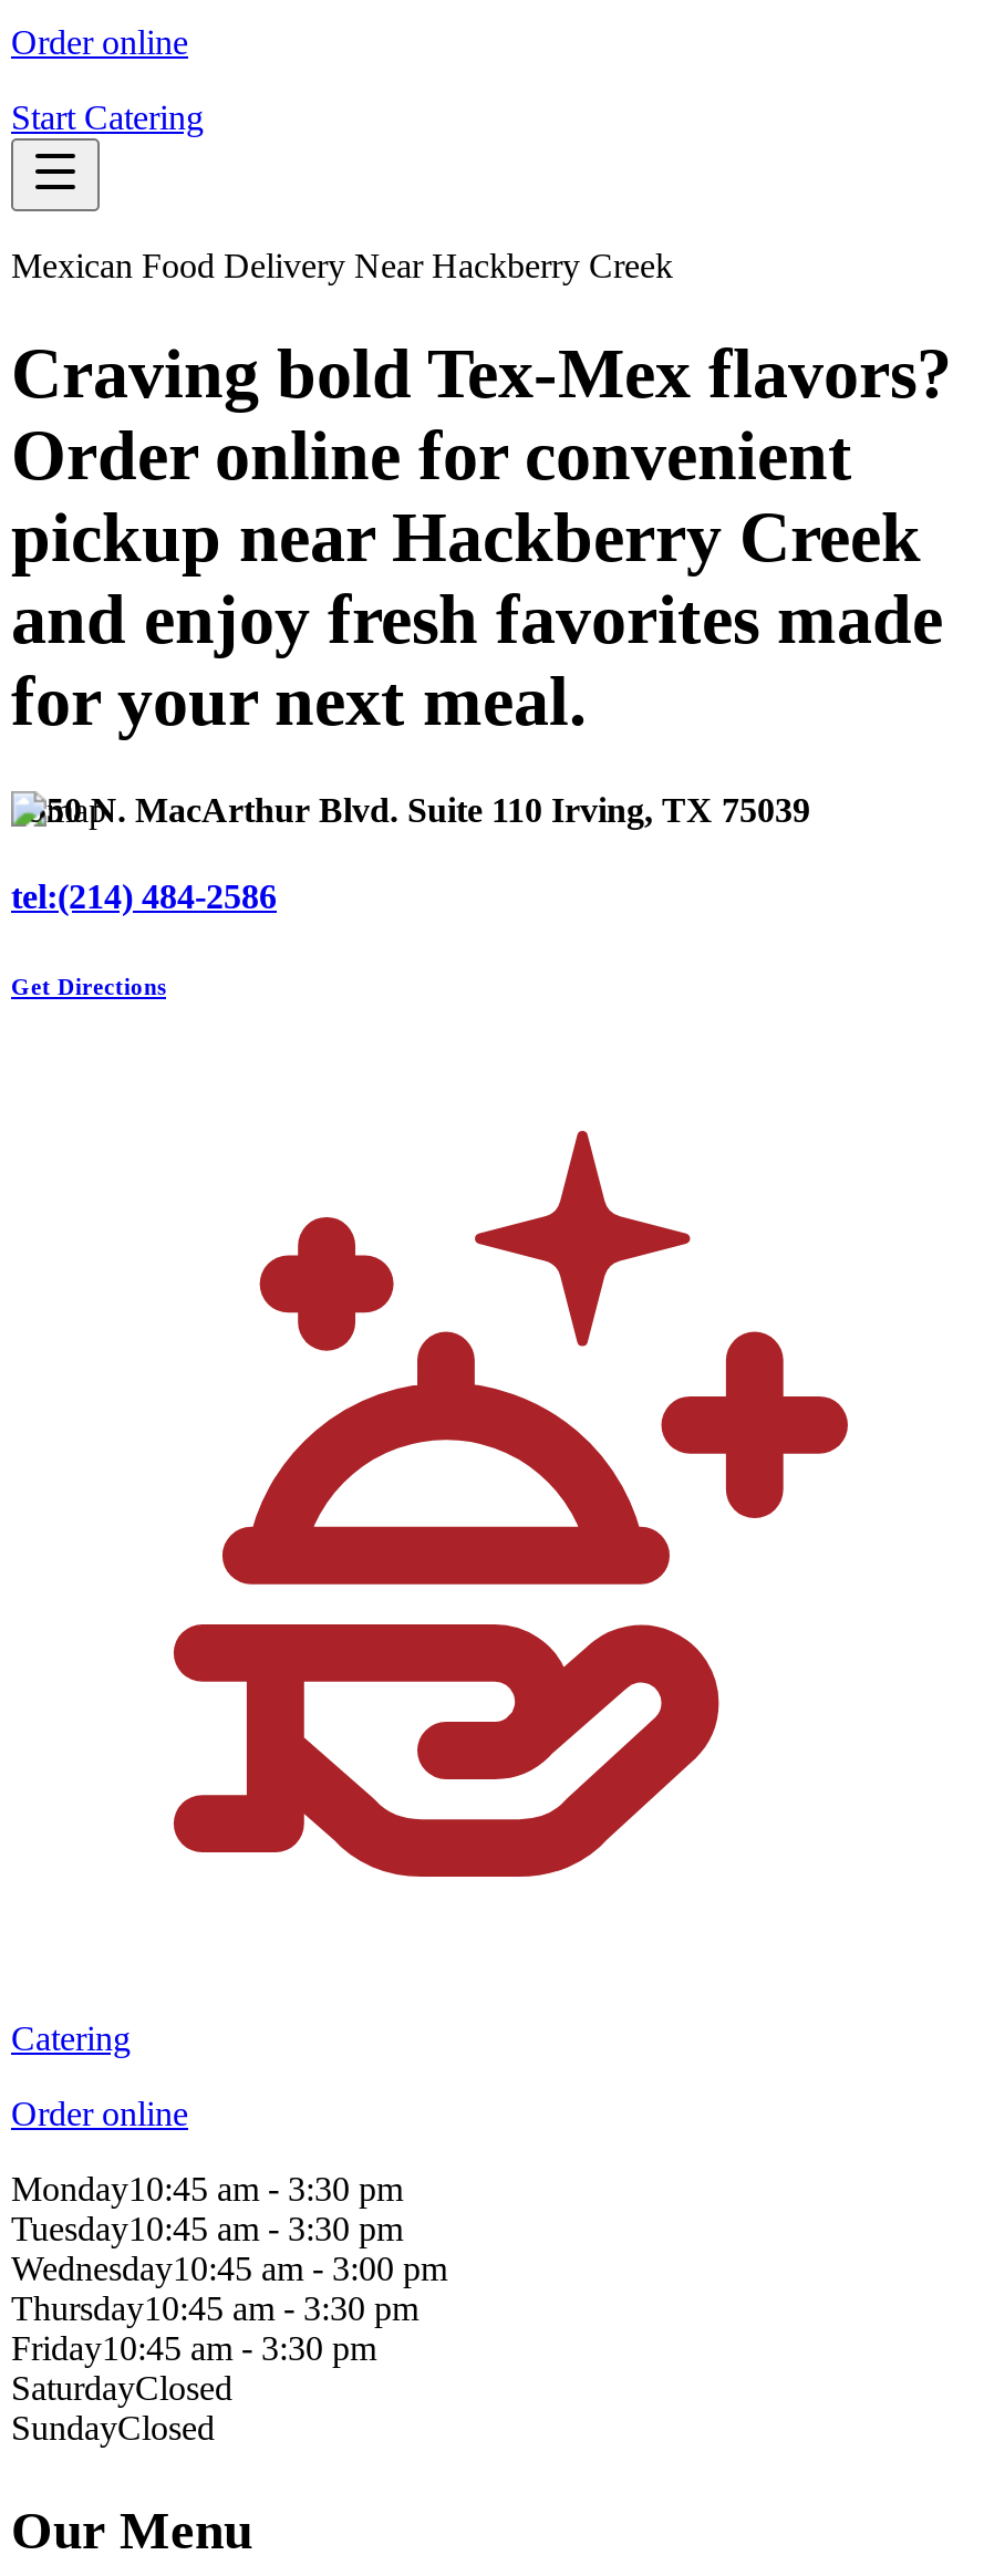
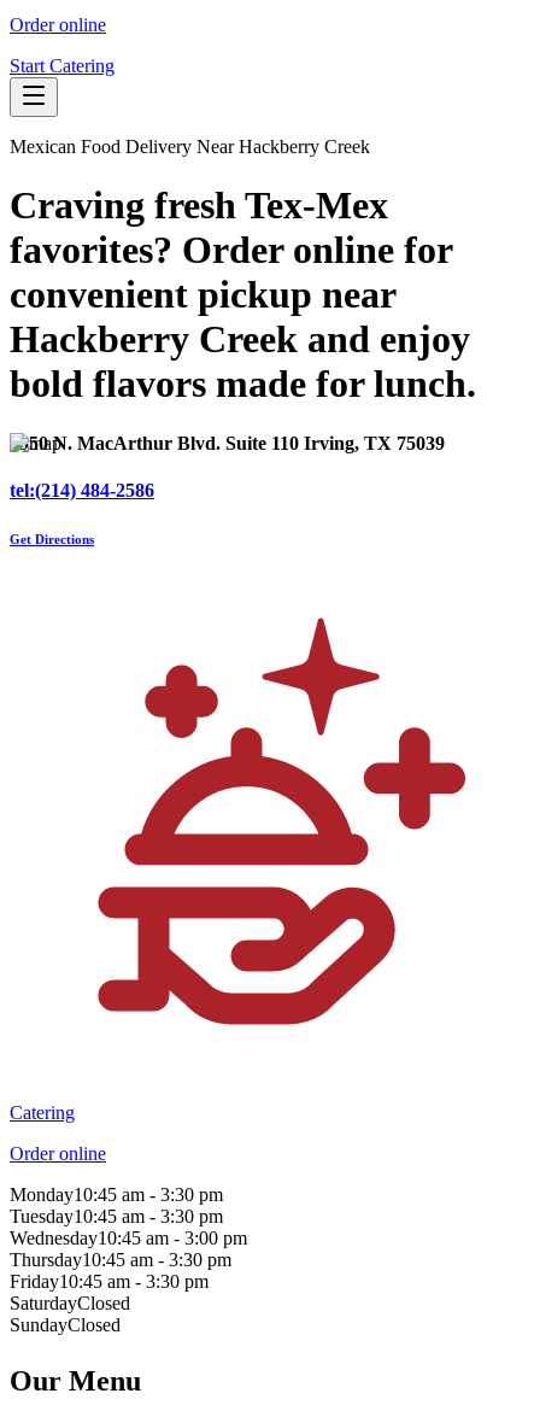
[11,334,952,741] Craving bold Tex-Mex flavors? | Order online for convenient | pickup near Hackberry Creek | and enjoy fresh favorites made | for your next meal. -> [10,184,476,406] Craving fresh Tex-Mex | favorites? Order online for | convenient pickup near | Hackberry Creek and enjoy | bold flavors made for lunch.

